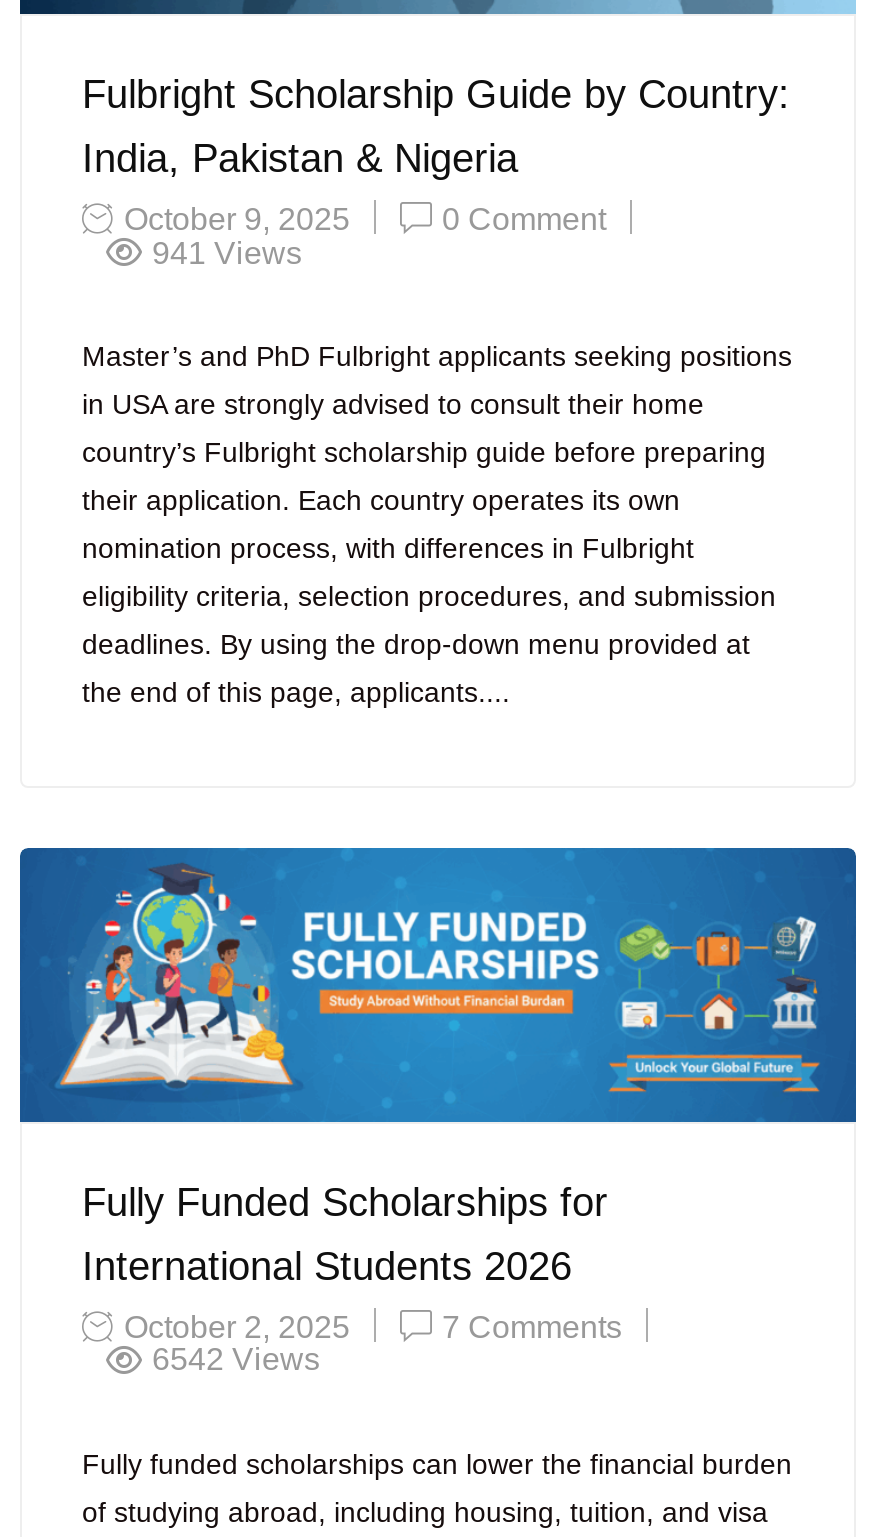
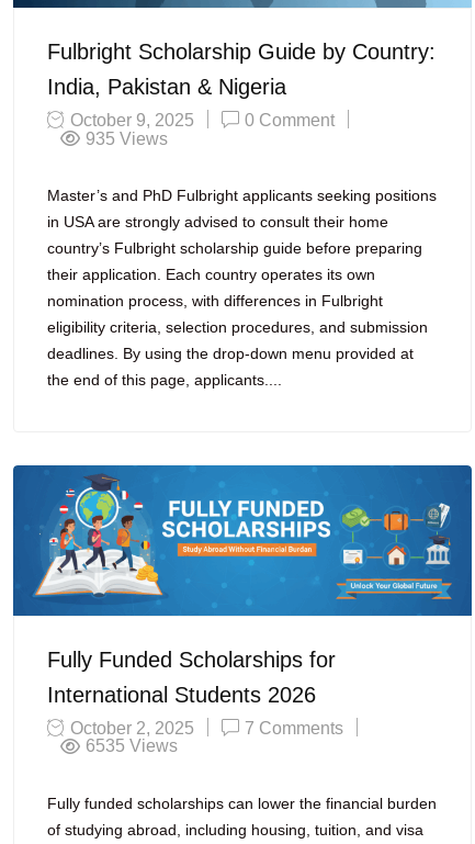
[152,235,302,269] 941 Views -> [86,129,168,148] 935 Views
[152,1343,320,1377] 6542 Views -> [86,737,178,756] 6535 Views

